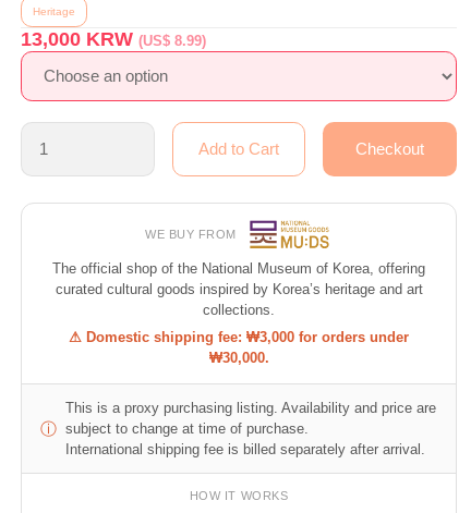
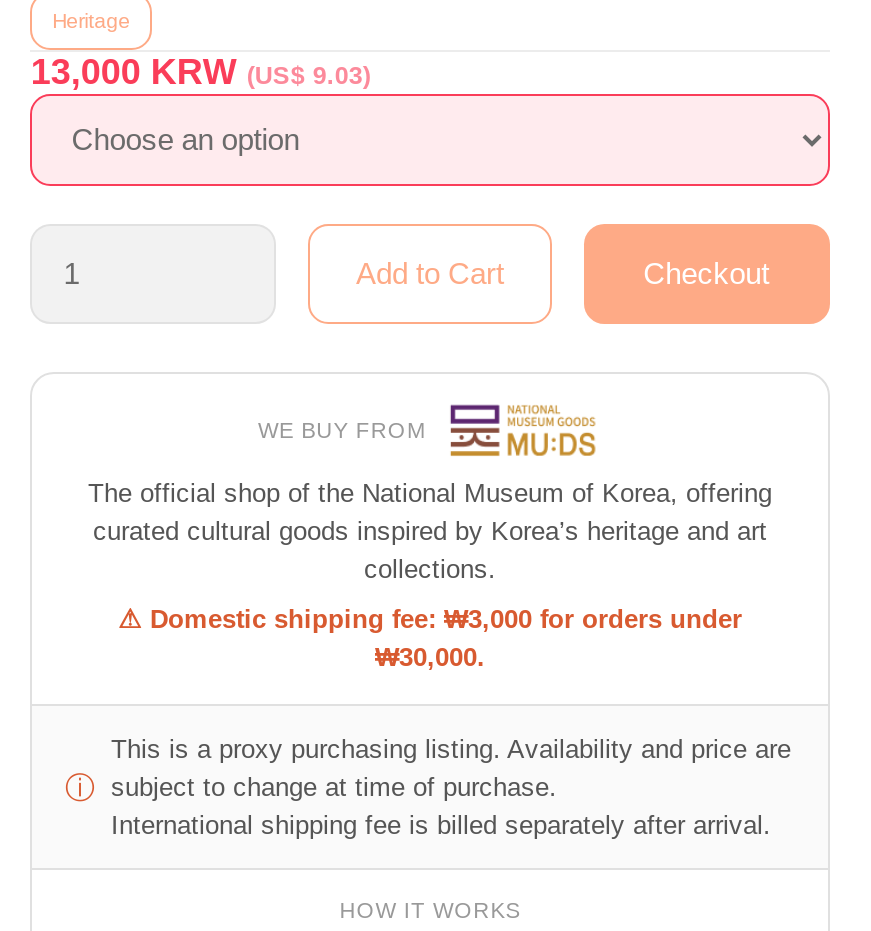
[21,28,206,50] 13,000 KRW (US$ 8.99) -> [31,52,371,92] 13,000 KRW (US$ 9.03)

